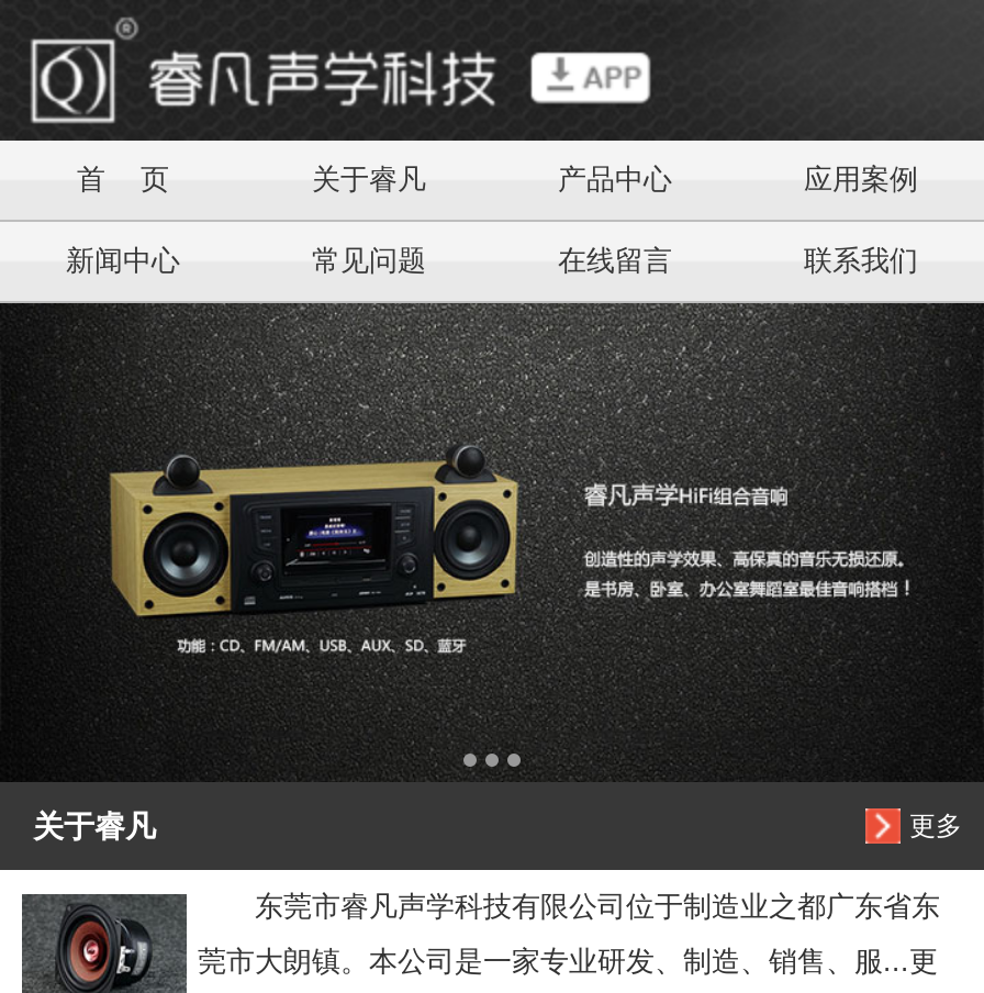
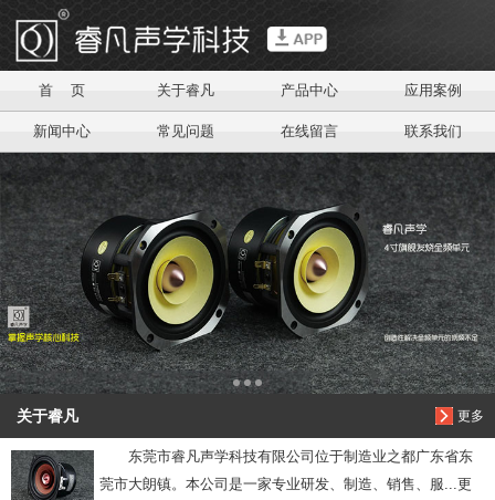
[7,303,977,782] [image] -> [3,154,492,394] [image]

